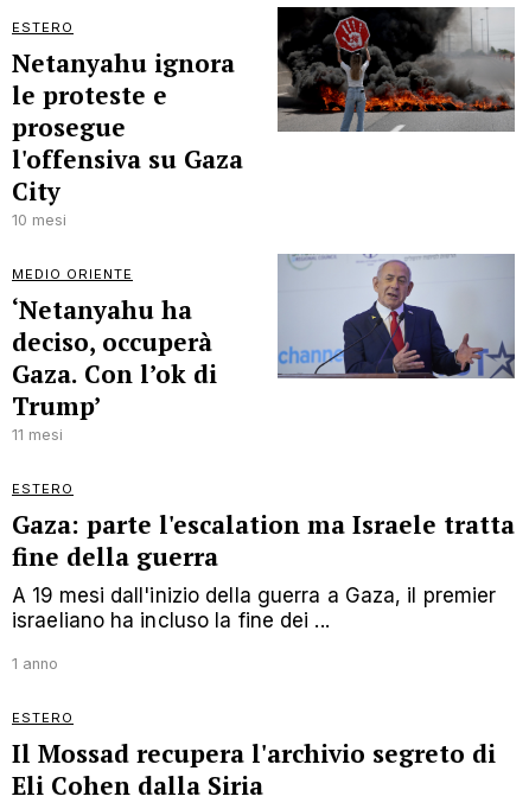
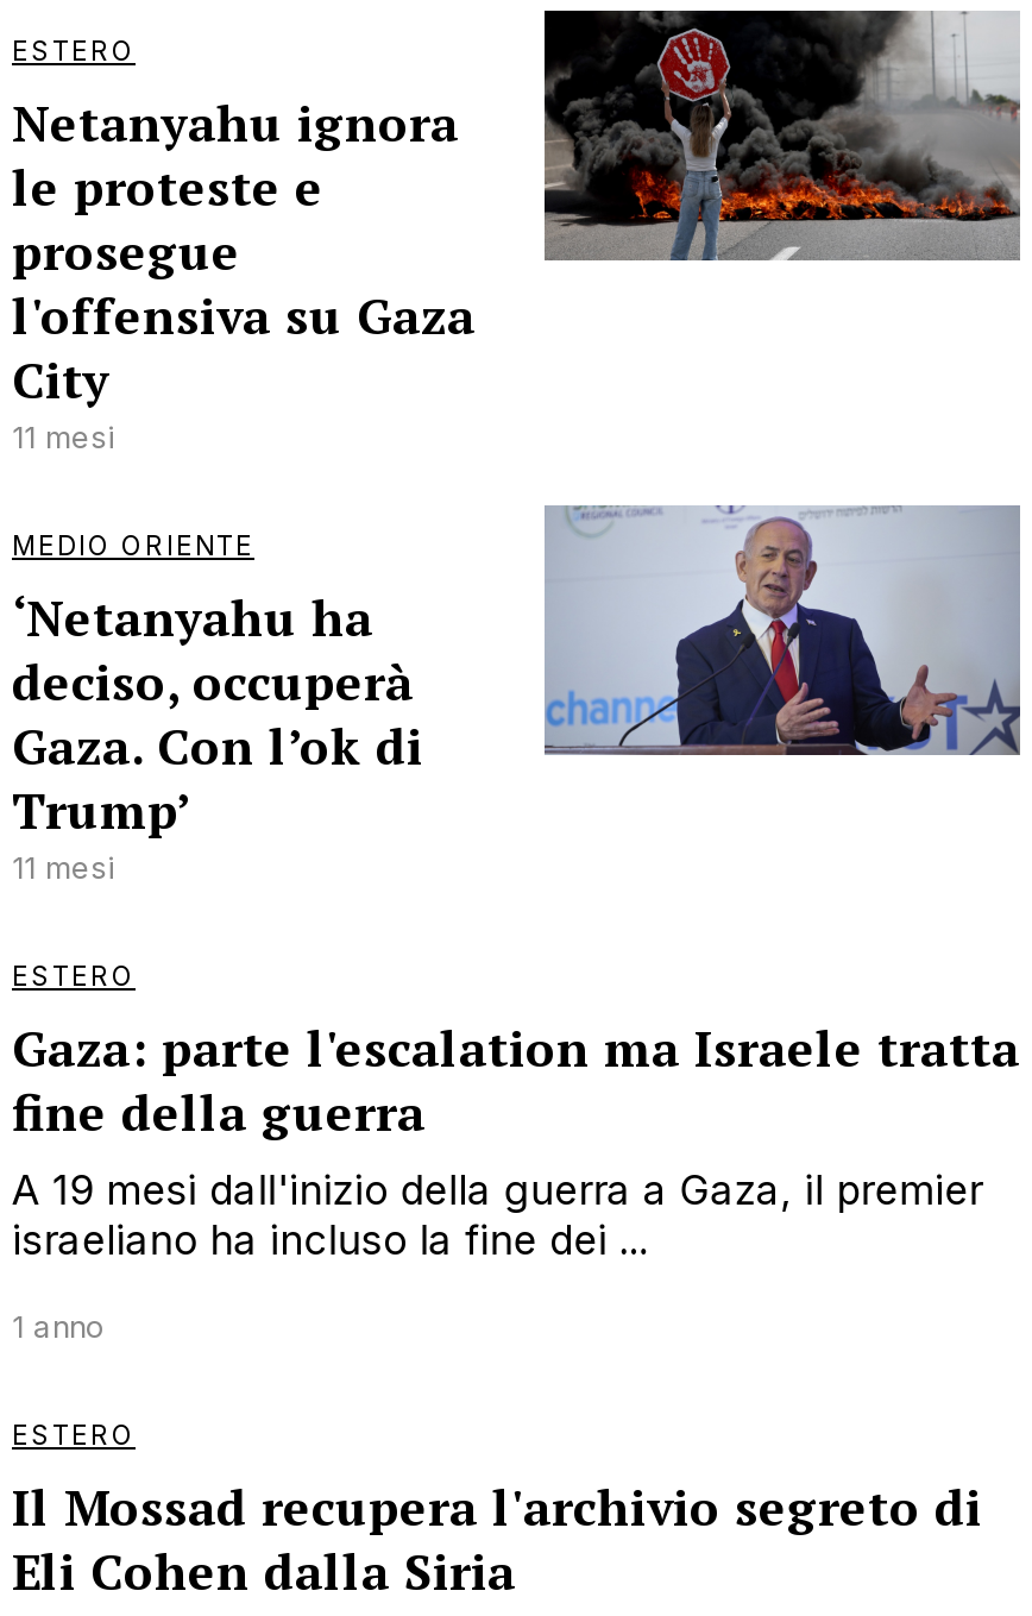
[12,211,66,229] 10 mesi -> [12,420,114,455] 11 mesi

